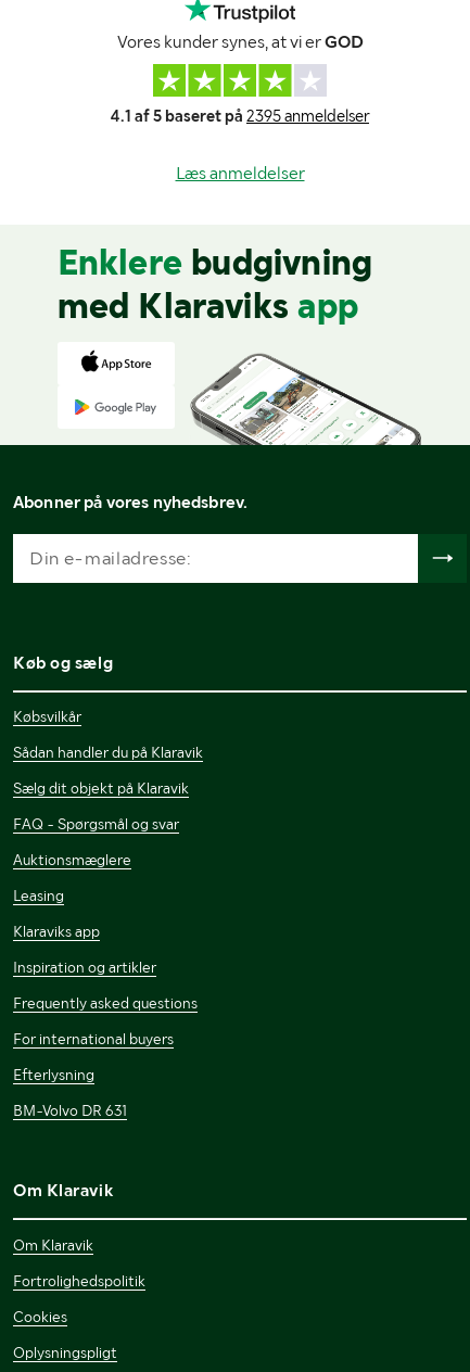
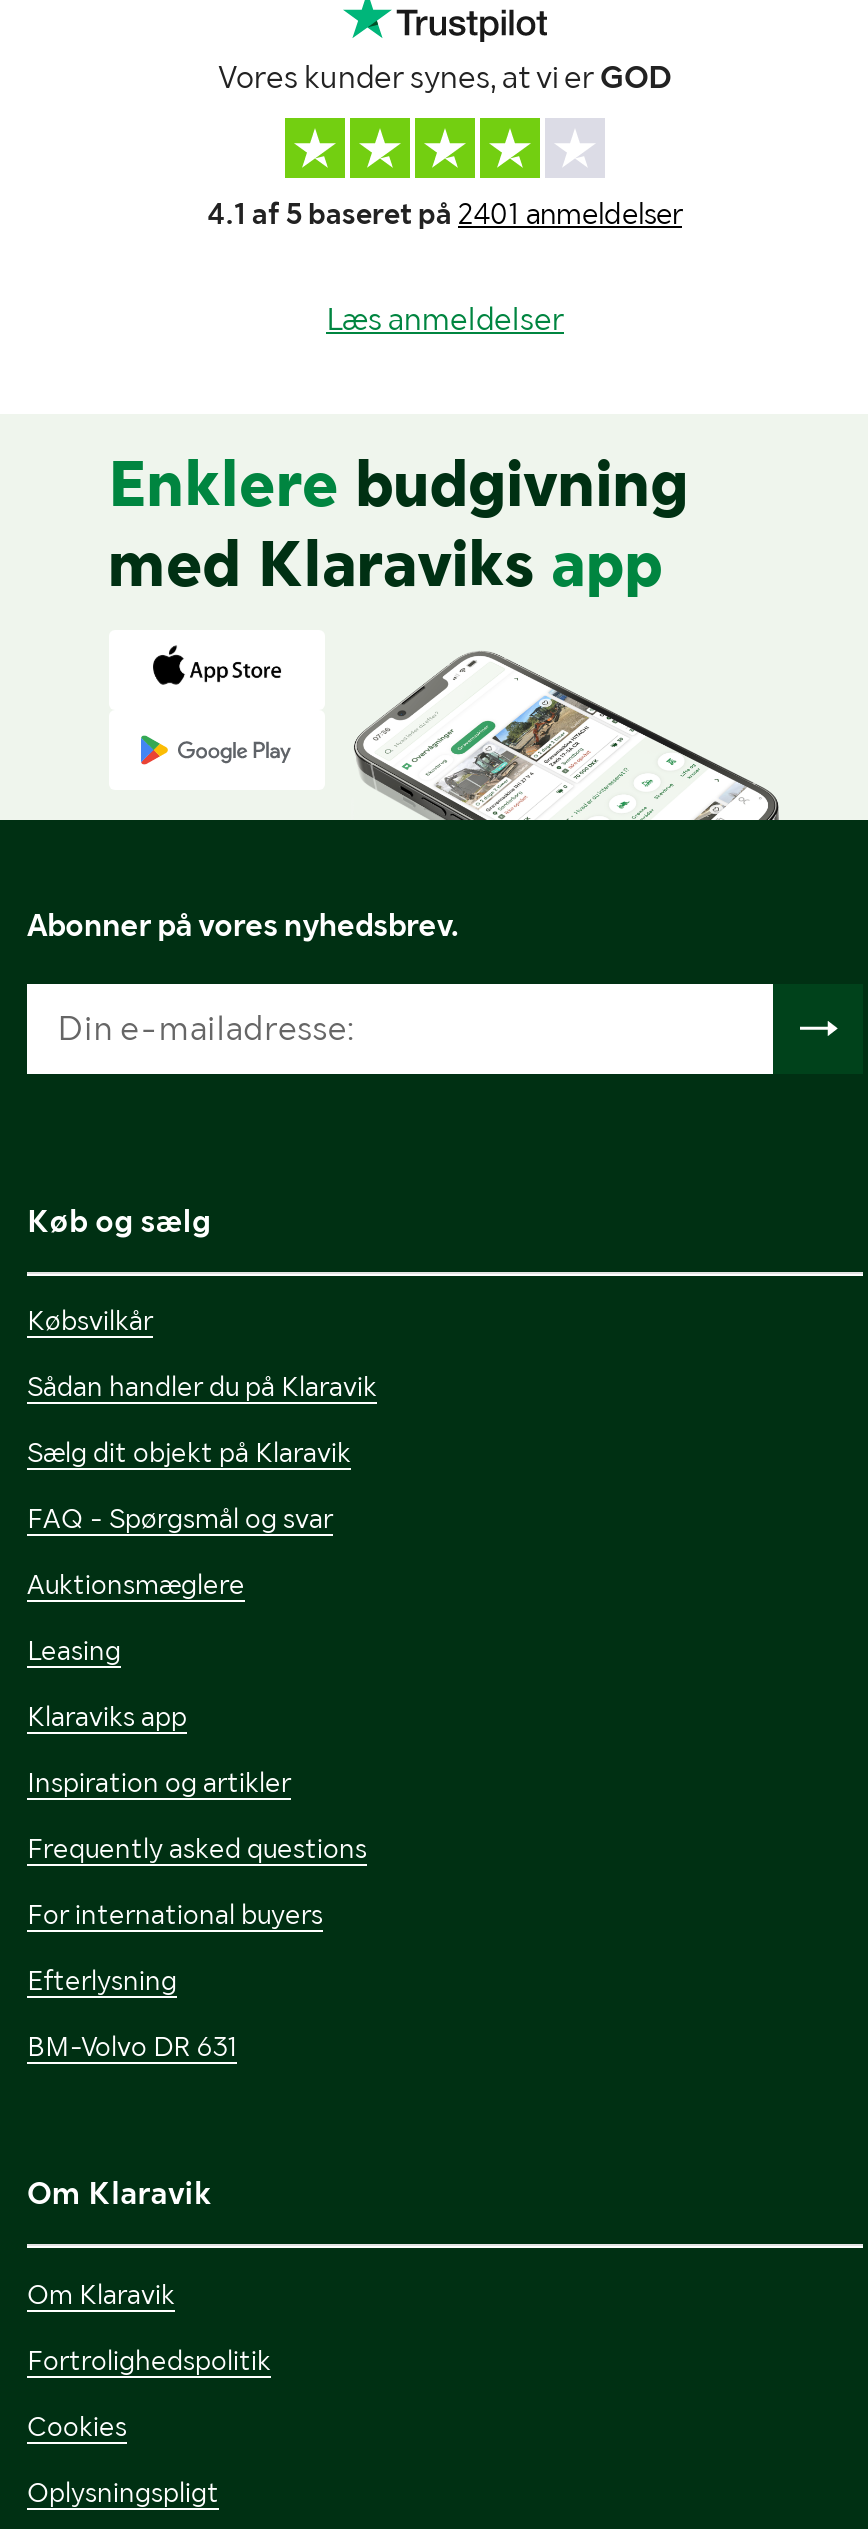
[111,106,369,126] 4.1 af 5 baseret på 2395 anmeldelser -> [208,196,682,232] 4.1 af 5 baseret på 2401 anmeldelser

